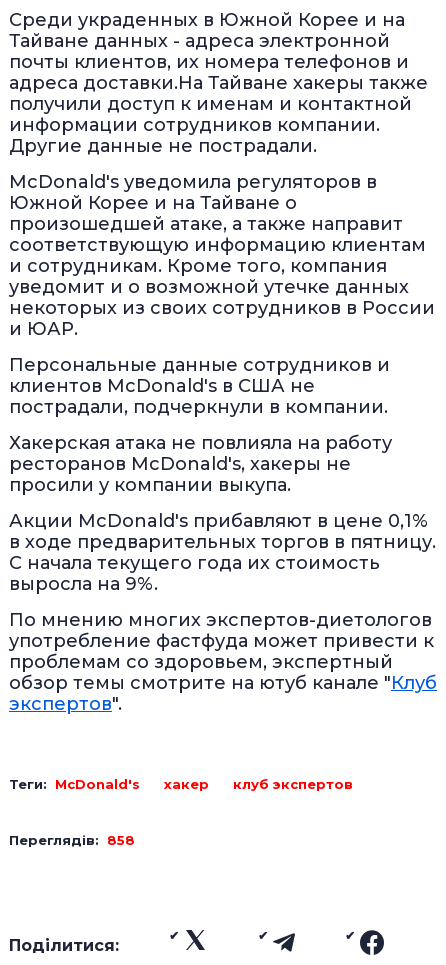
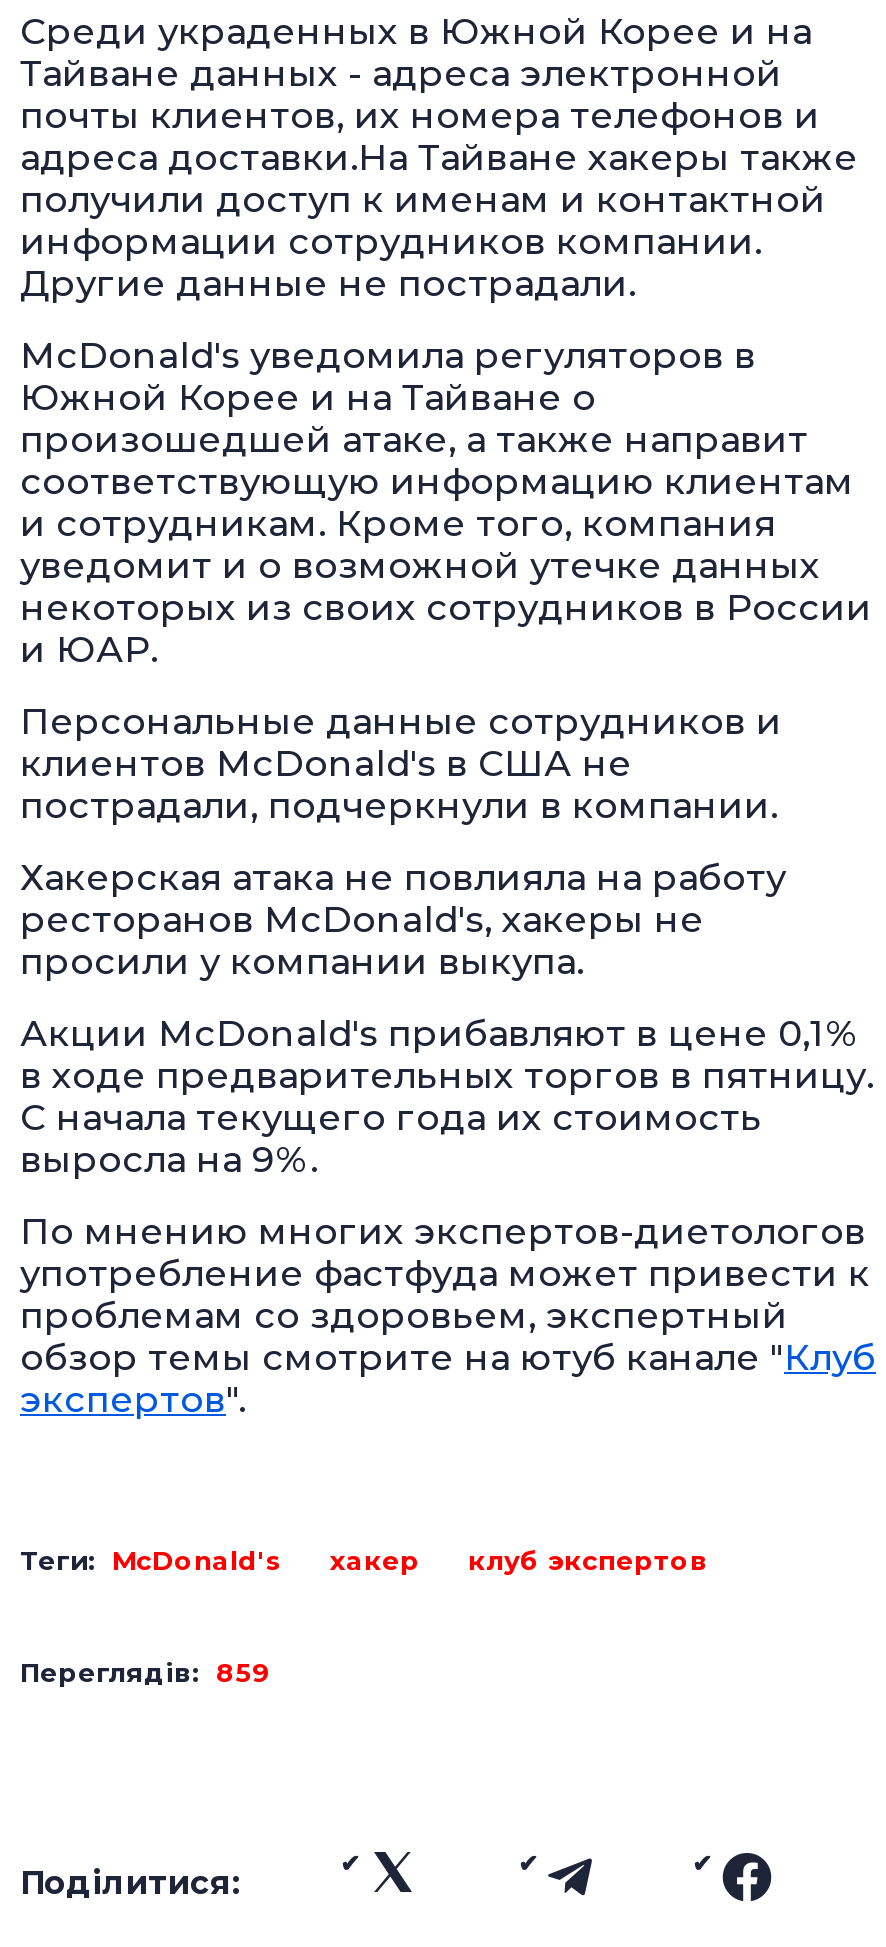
[9,832,135,848] Переглядів: 858 -> [20,1656,270,1688] Переглядів: 859

